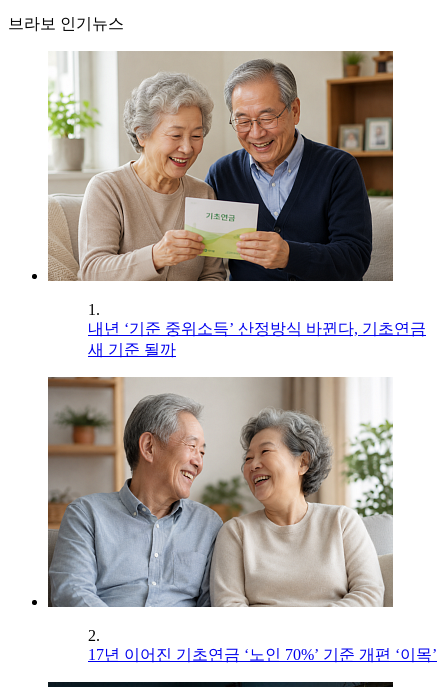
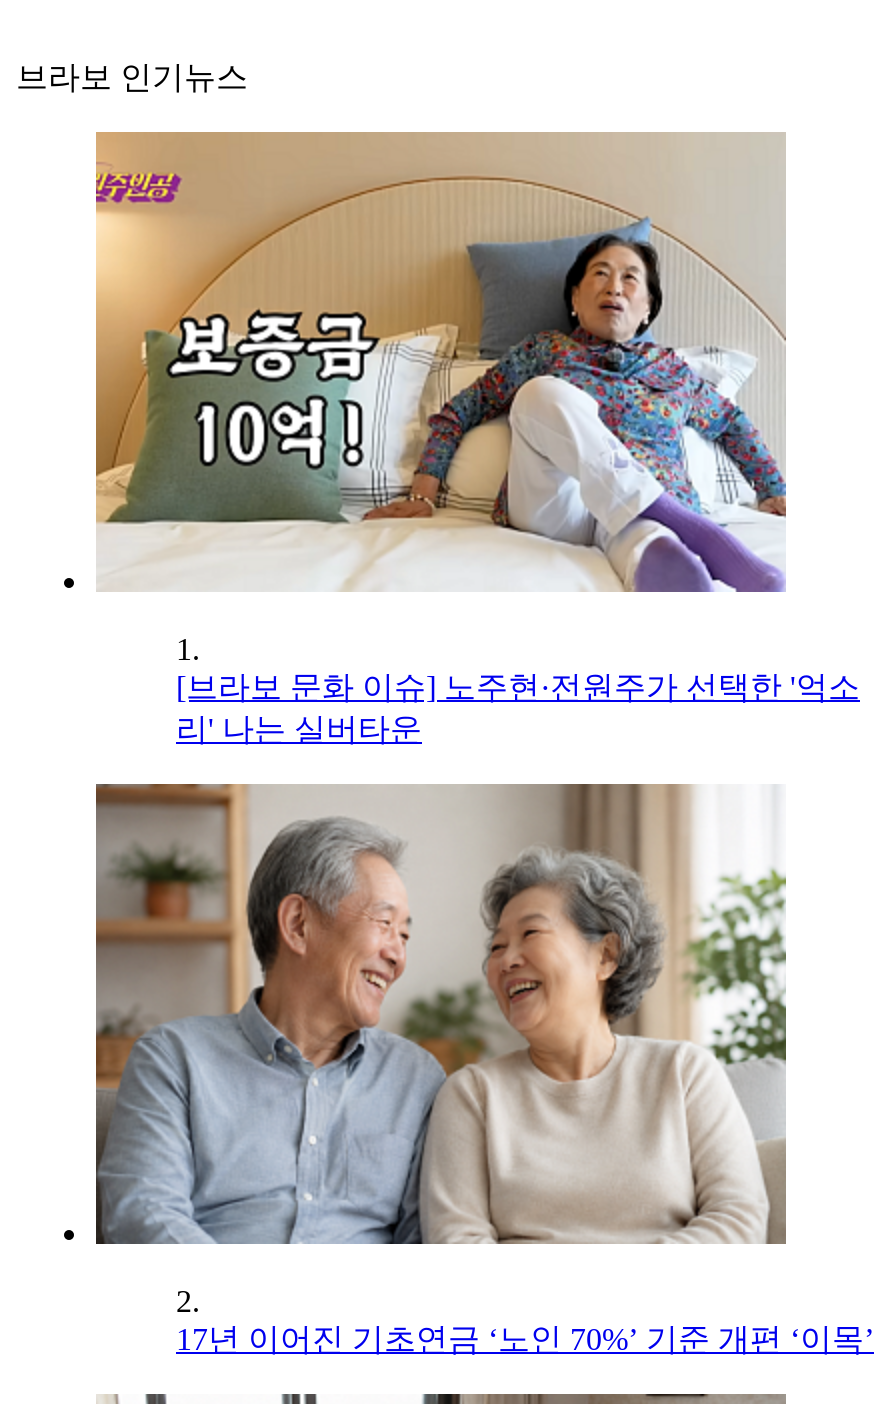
[48,51,426,358] [image] | 내년 ‘기준 중위소득’ 산정방식 바뀐다, 기초연금 | 새 기준 될까 -> [94,130,860,746] [image] | [브라보 문화 이슈] 노주현·전원주가 선택한 '억소 | 리' 나는 실버타운

